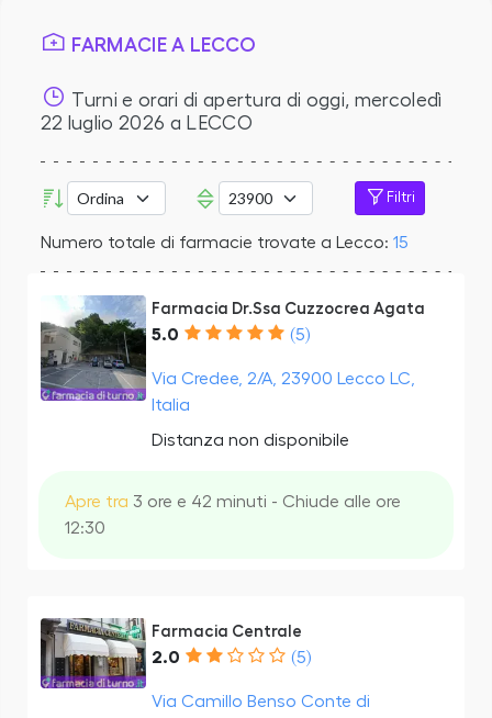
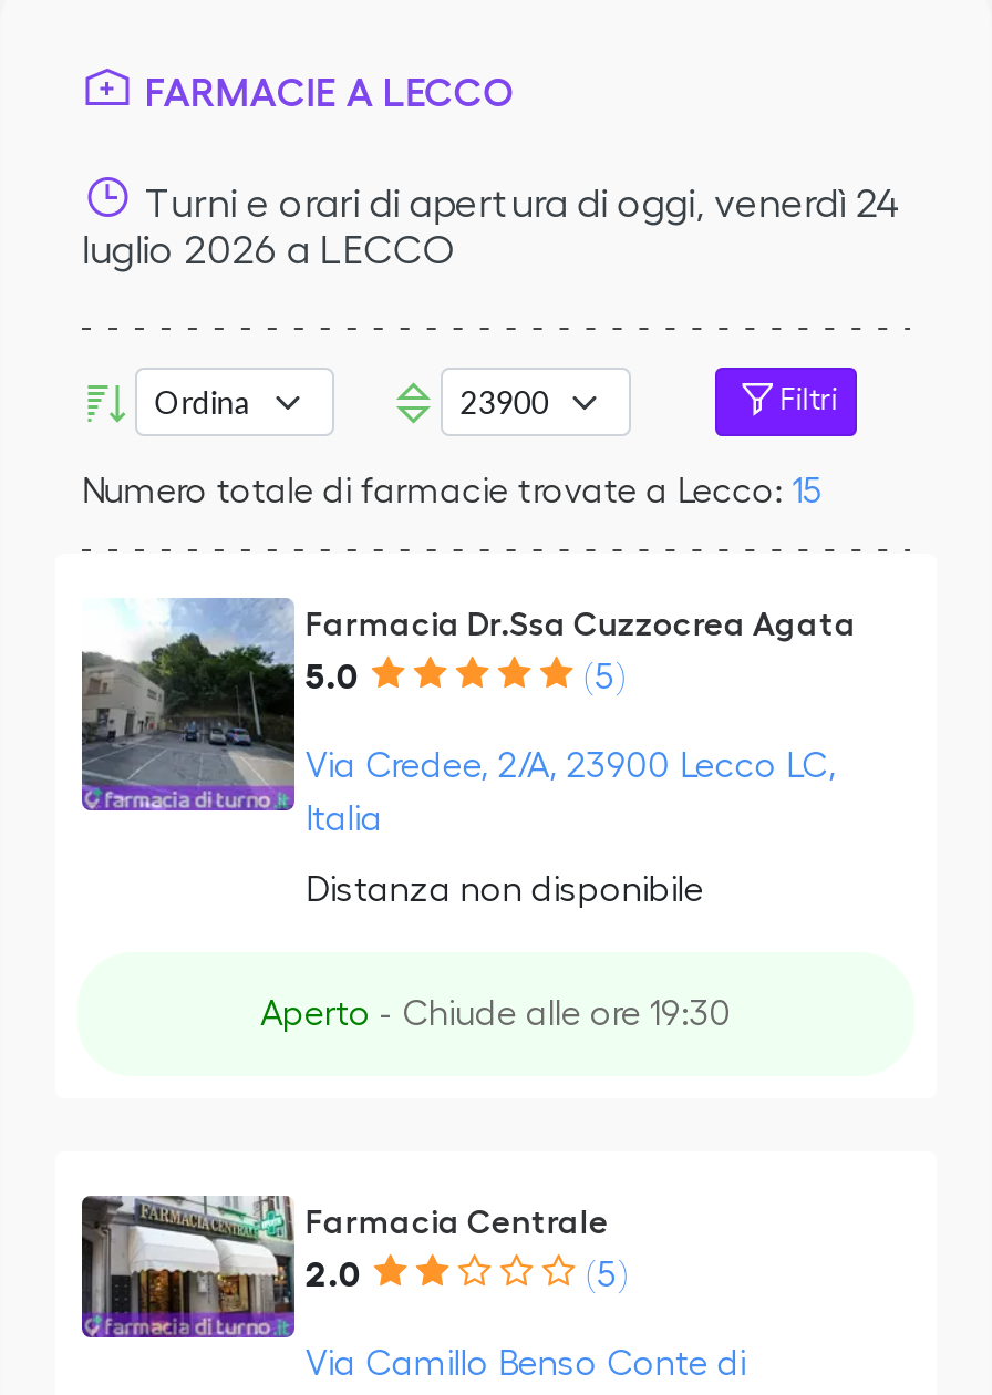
[40,90,442,133] Turni e orari di apertura di oggi, mercoledì | 22 luglio 2026 a LECCO -> [81,184,901,271] Turni e orari di apertura di oggi, venerdì 24 | luglio 2026 a LECCO
[65,493,401,537] Apre tra 3 ore e 42 minuti - Chiude alle ore | 12:30 -> [260,997,732,1032] Aperto - Chiude alle ore 19:30

